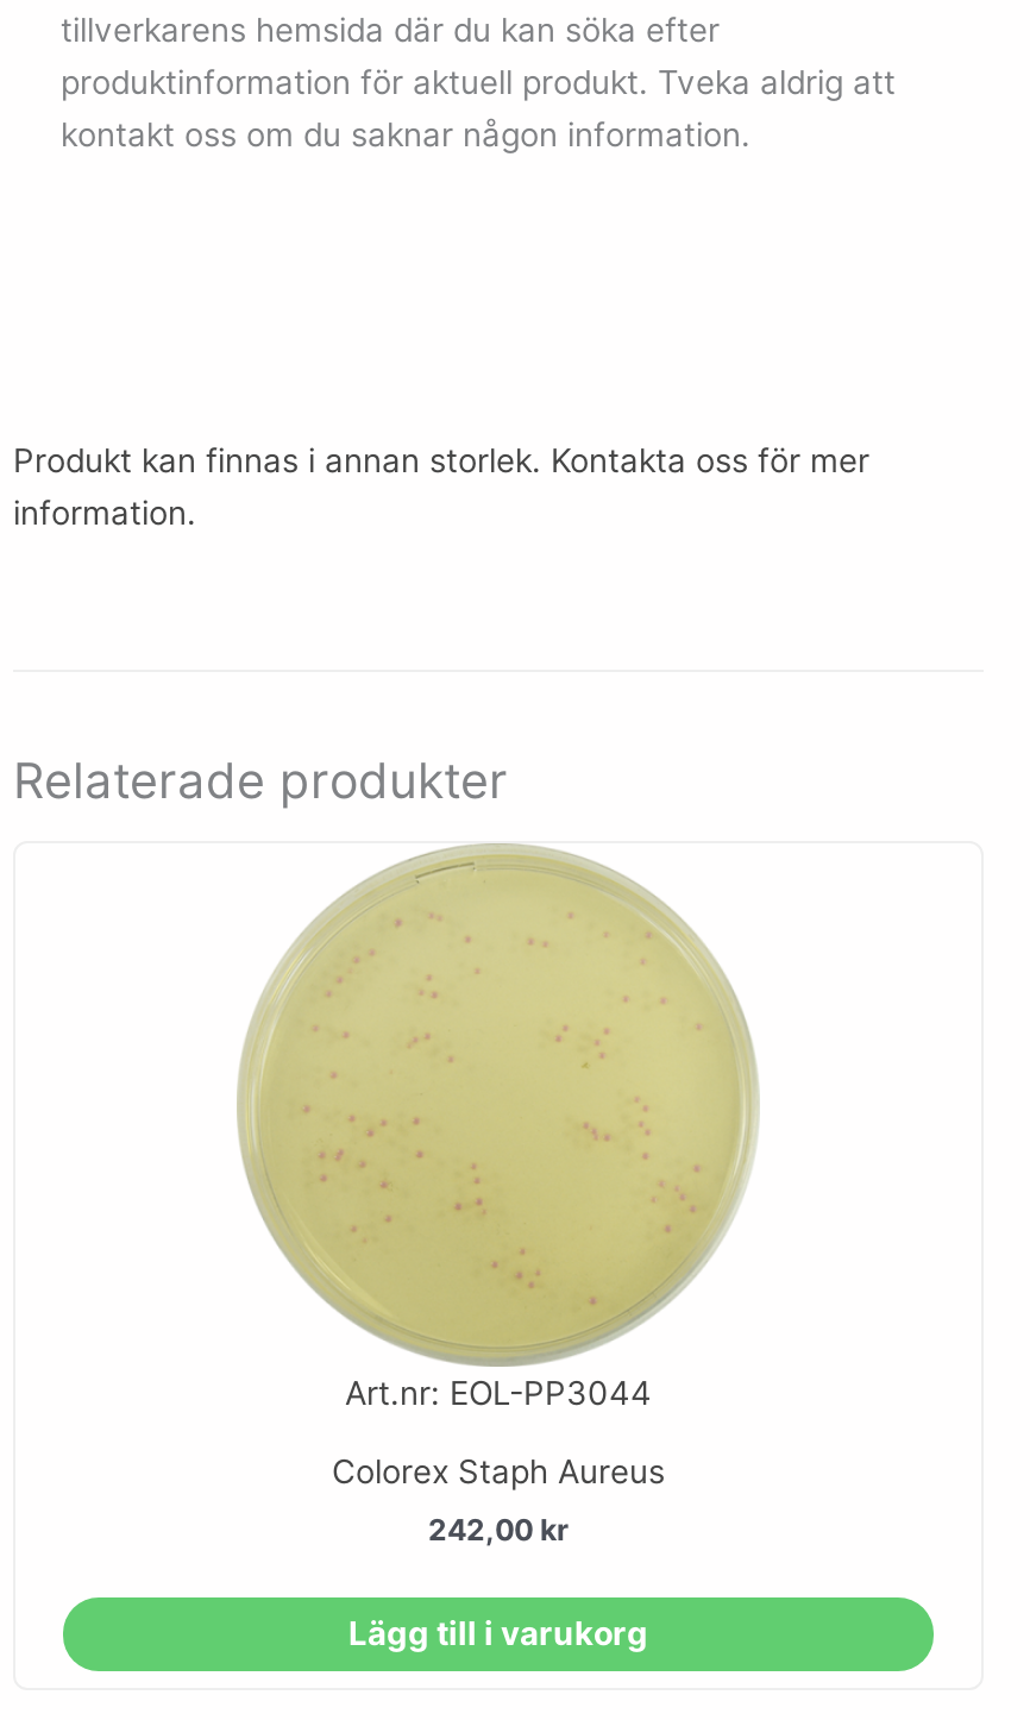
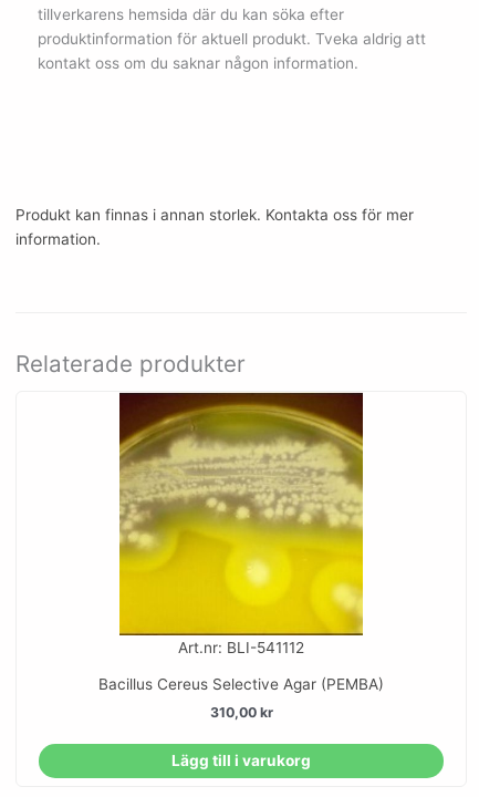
[237,841,760,1410] [image] | Art.nr: EOL-PP3044 -> [118,392,364,657] [image] | Art.nr: BLI-541112
[332,1451,665,1489] Colorex Staph Aureus -> [98,676,384,693] Bacillus Cereus Selective Agar (PEMBA)
[428,1512,569,1548] 242,00 kr -> [210,704,273,721] 310,00 kr

